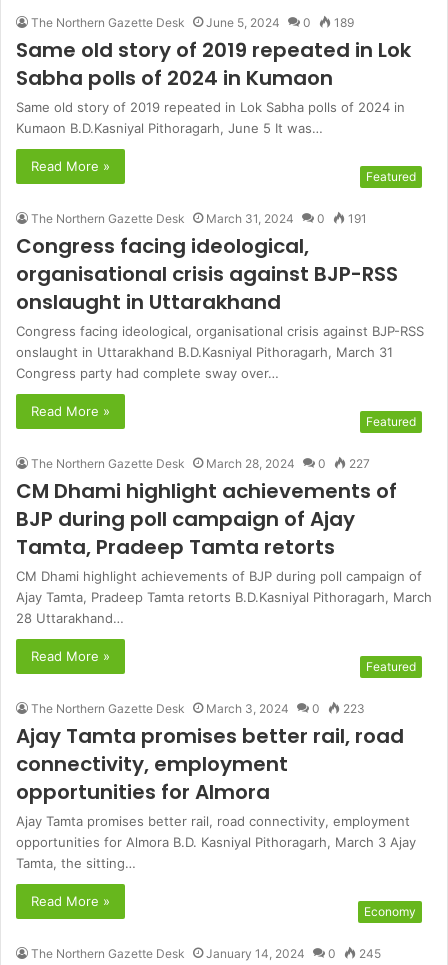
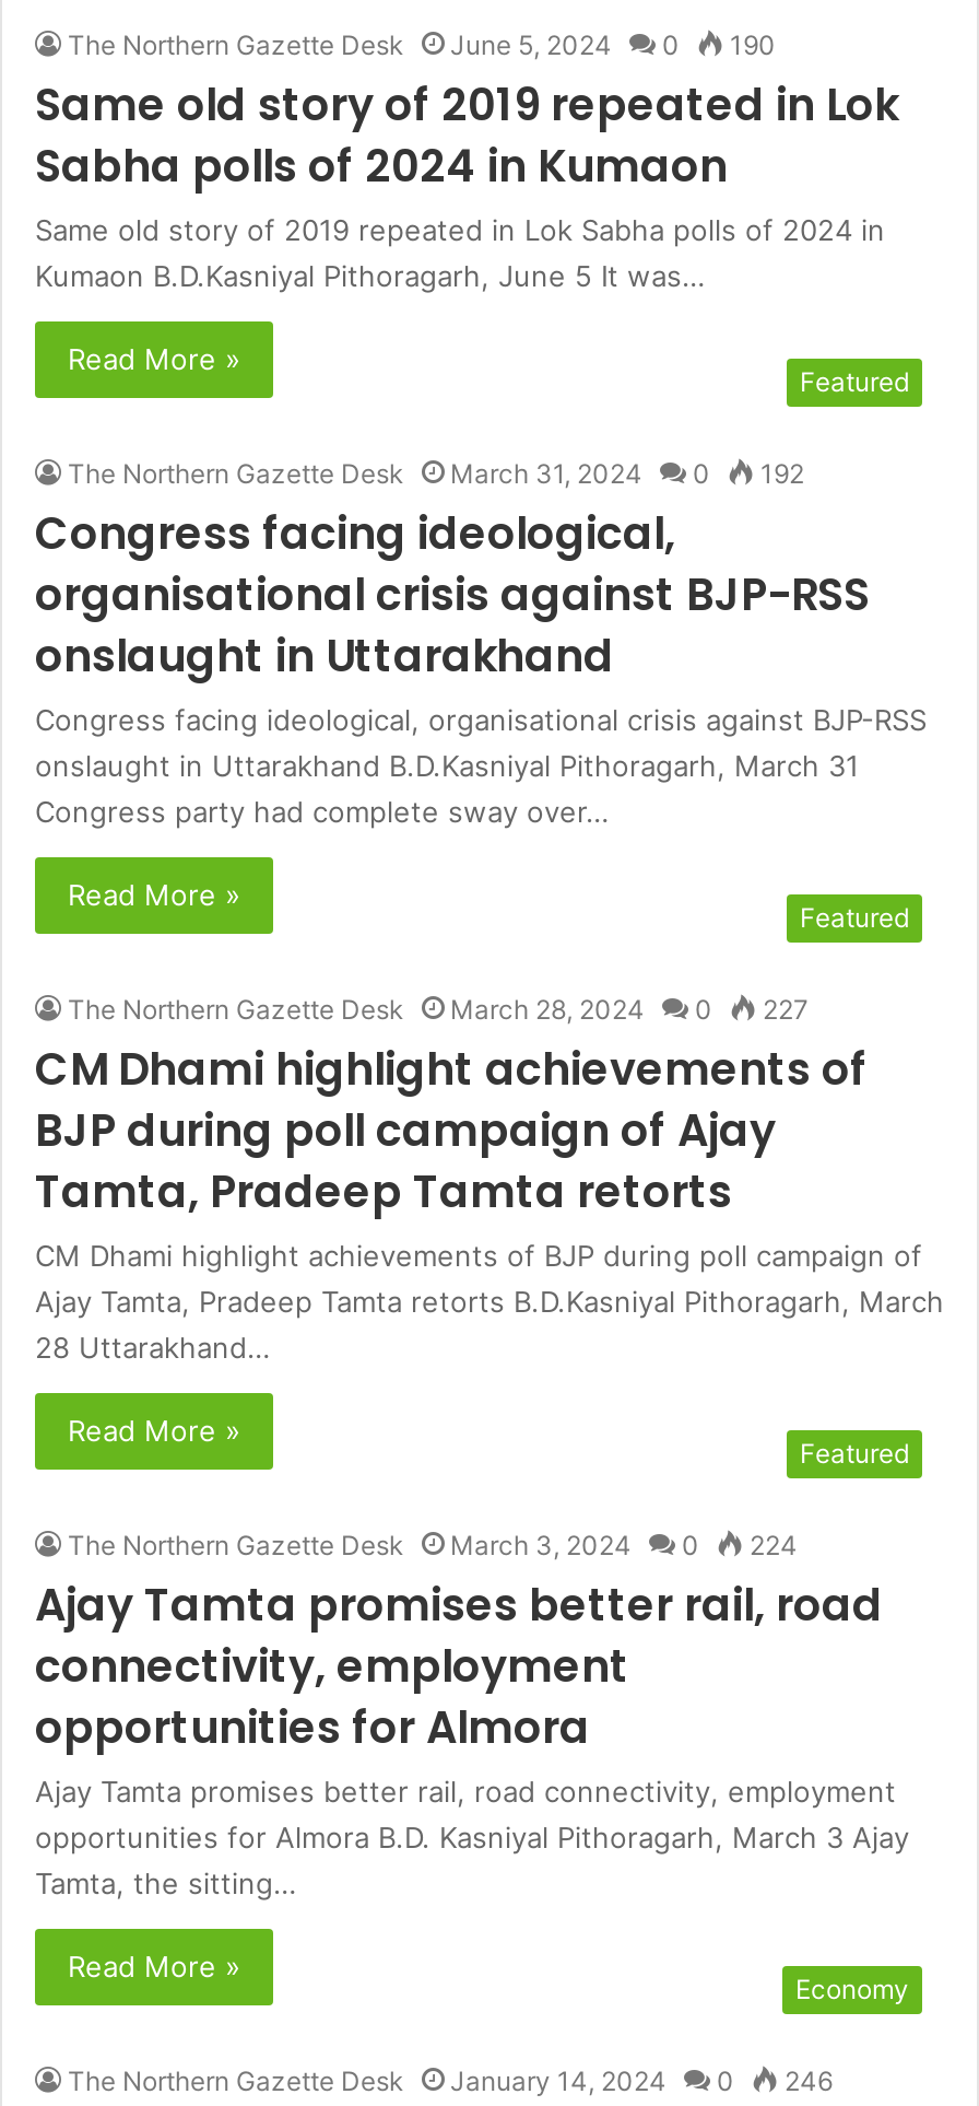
[31,15,354,30] The Northern Gazette Desk June 5, 2024 0 189 -> [68,29,776,62] The Northern Gazette Desk June 5, 2024 0 190
[31,211,367,226] The Northern Gazette Desk March 31, 2024 0 191 -> [68,458,804,491] The Northern Gazette Desk March 31, 2024 0 192
[31,701,365,716] The Northern Gazette Desk March 3, 2024 0 223 -> [68,1529,798,1562] The Northern Gazette Desk March 3, 2024 0 224
[31,946,381,961] The Northern Gazette Desk January 14, 2024 0 245 -> [68,2065,833,2098] The Northern Gazette Desk January 14, 2024 0 246

